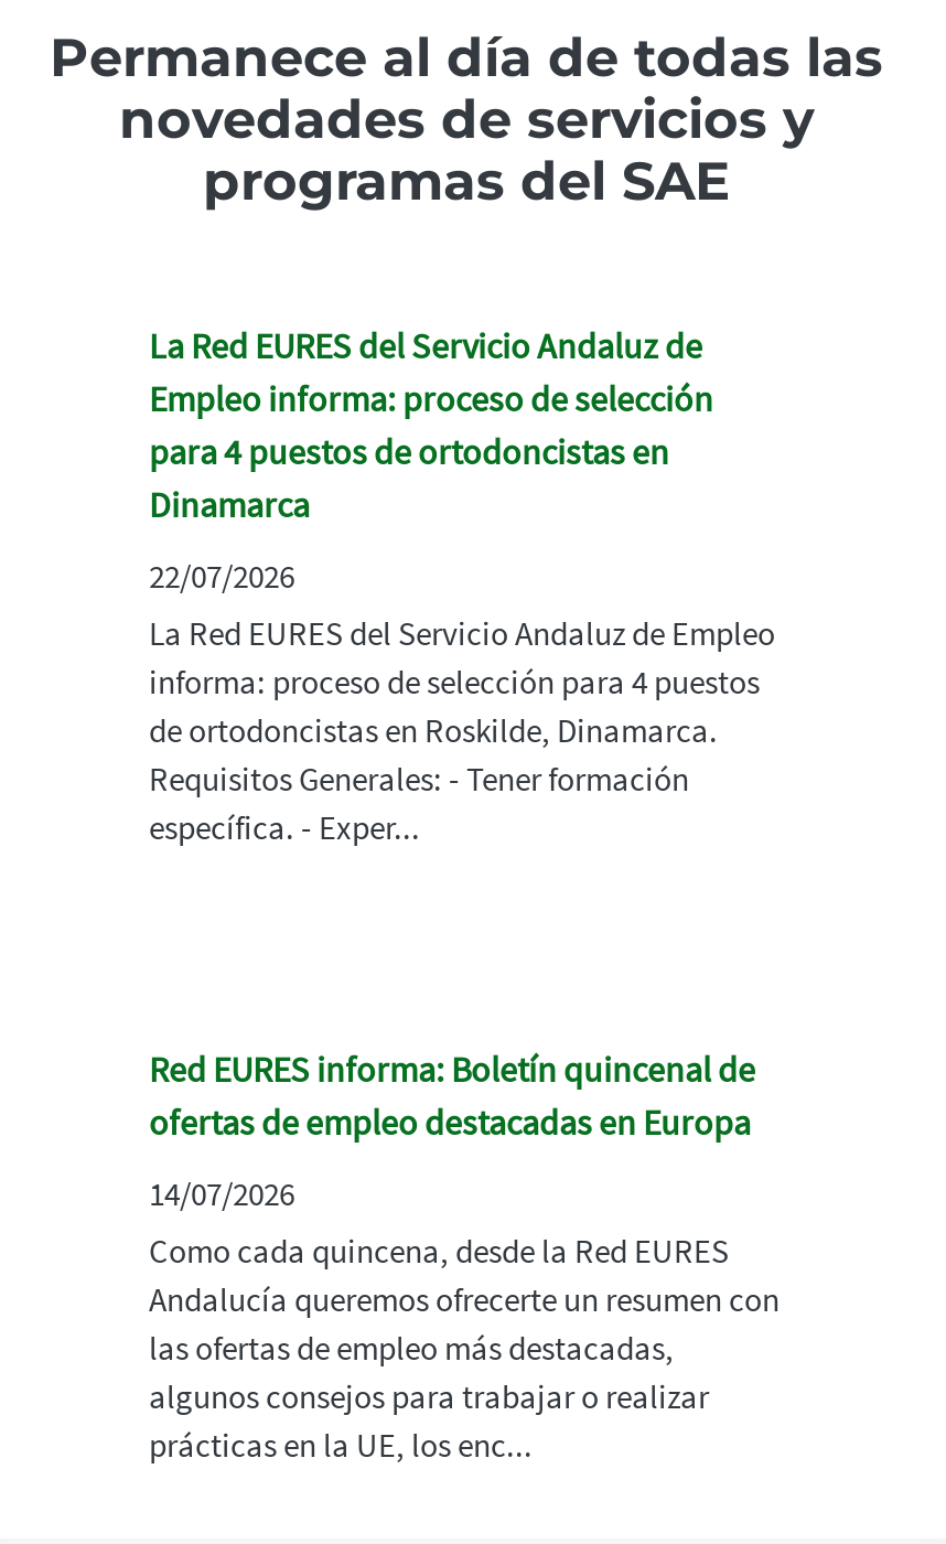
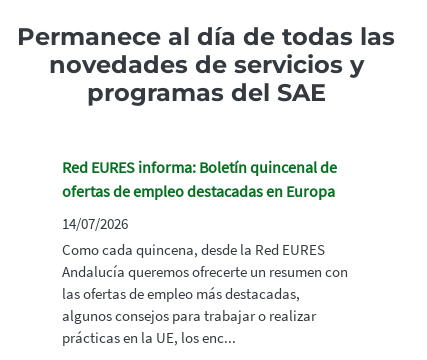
[149,323,775,848] La Red EURES del Servicio Andaluz de | Empleo informa: proceso de selección | para 4 puestos de ortodoncistas en | Dinamarca | 22/07/2026 | La Red EURES del Servicio Andaluz de Empleo | informa: proceso de selección para 4 puestos | de ortodoncistas en Roskilde, Dinamarca. | Requisitos Generales: - Tener formación | específica. - Exper... -> none

